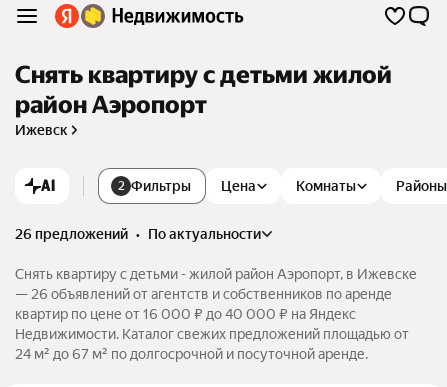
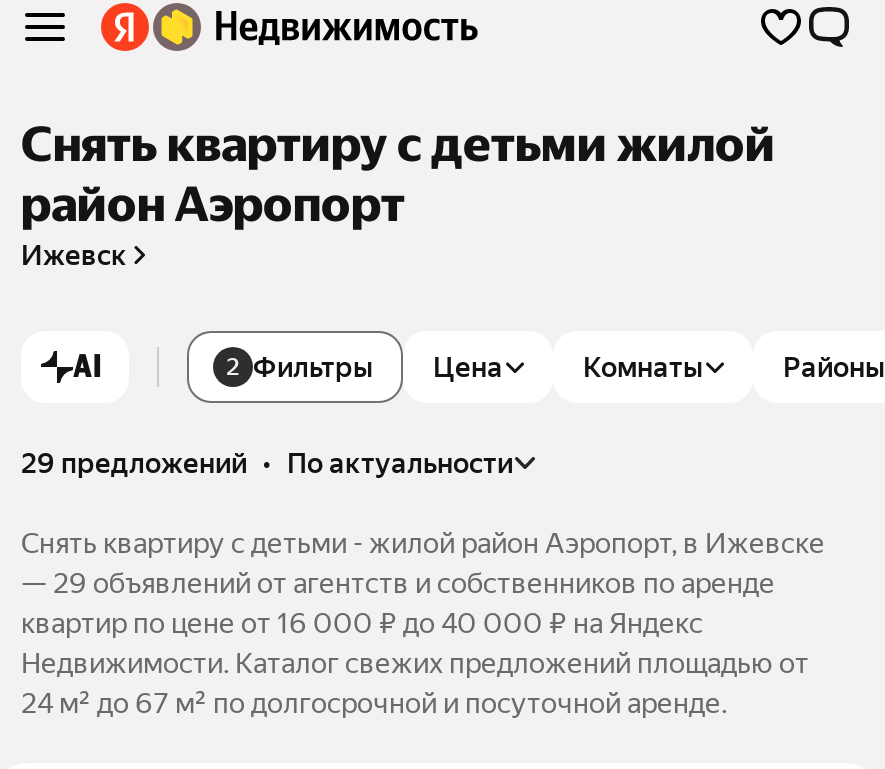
[15,226,261,242] 26 предложений • по актуальности -> [21,447,513,479] 29 предложений • по актуальности
[15,286,392,302] — 26 объявлений от агентств и собственников по аренде -> [21,567,775,599] — 29 объявлений от агентств и собственников по аренде

